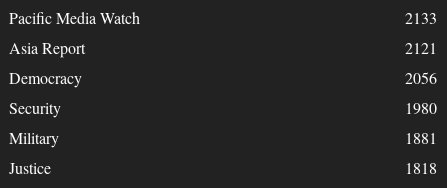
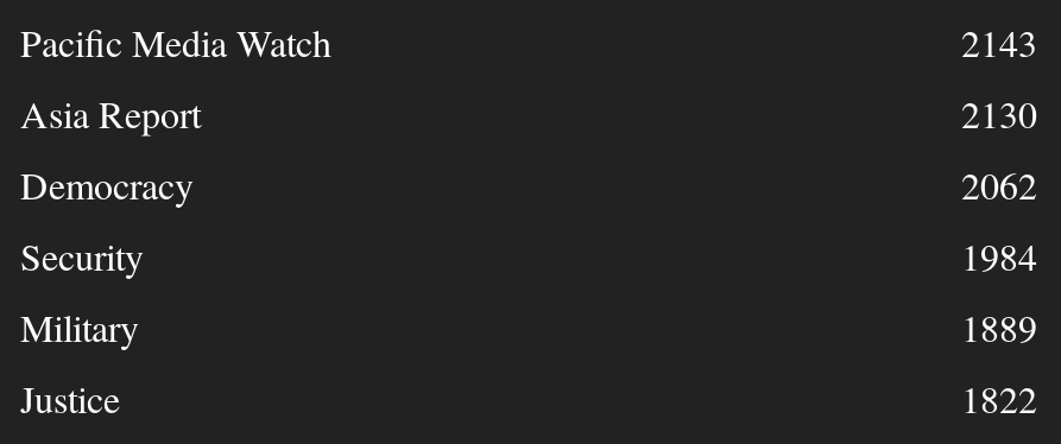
[405,7,437,28] 2133 -> [961,16,1037,66] 2143
[405,37,437,58] 2121 -> [961,87,1037,137] 2130
[405,67,437,88] 2056 -> [961,158,1037,208] 2062
[405,97,437,118] 1980 -> [961,230,1037,279] 1984
[405,127,437,148] 1881 -> [961,301,1037,351] 1889
[405,157,437,178] 1818 -> [961,372,1037,422] 1822

